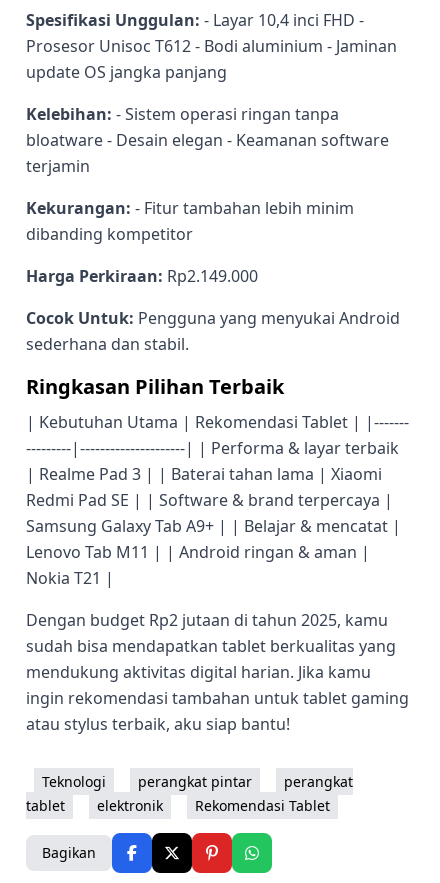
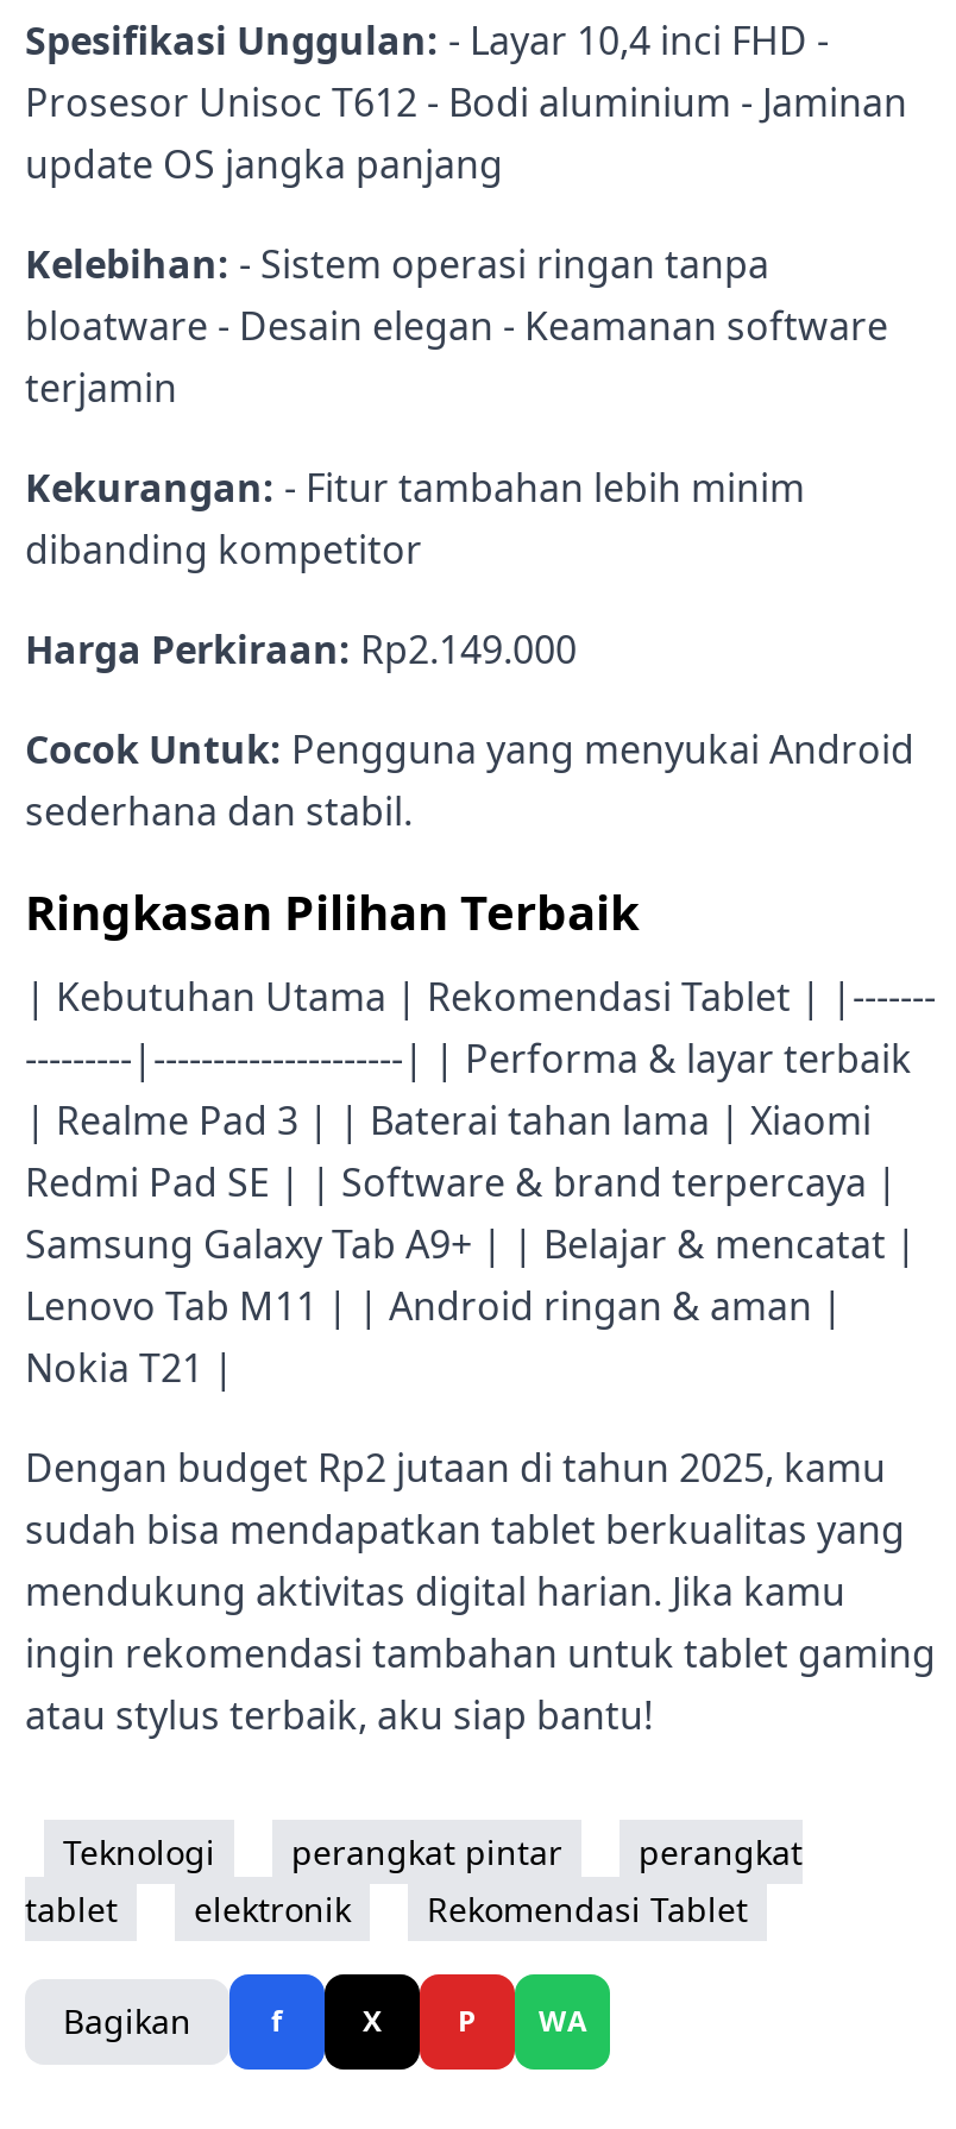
none -> [271,2000,586,2041] f | X | P | WA

